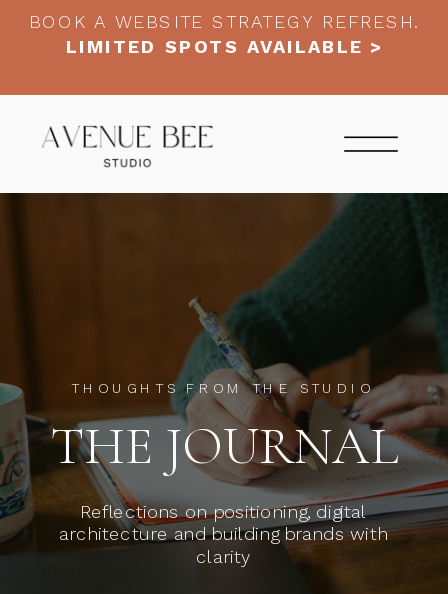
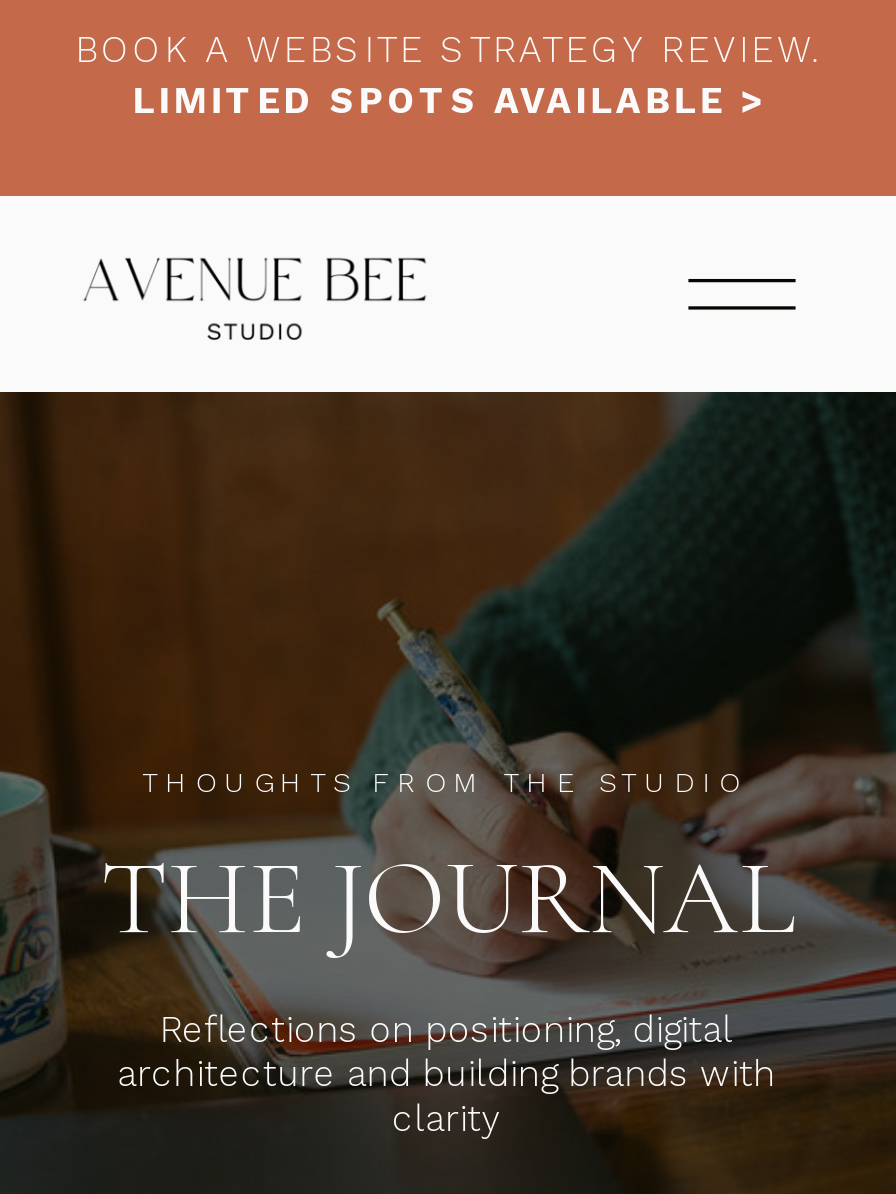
[29,11,420,32] BOOK A WEBSITE STRATEGY REFRESH. -> [75,29,824,71] BOOK A WEBSITE STRATEGY REVIEW.

